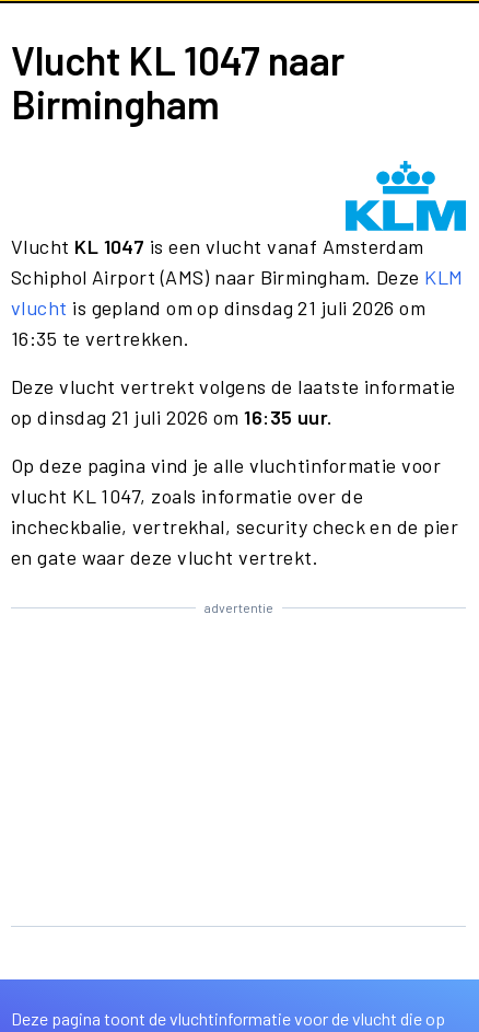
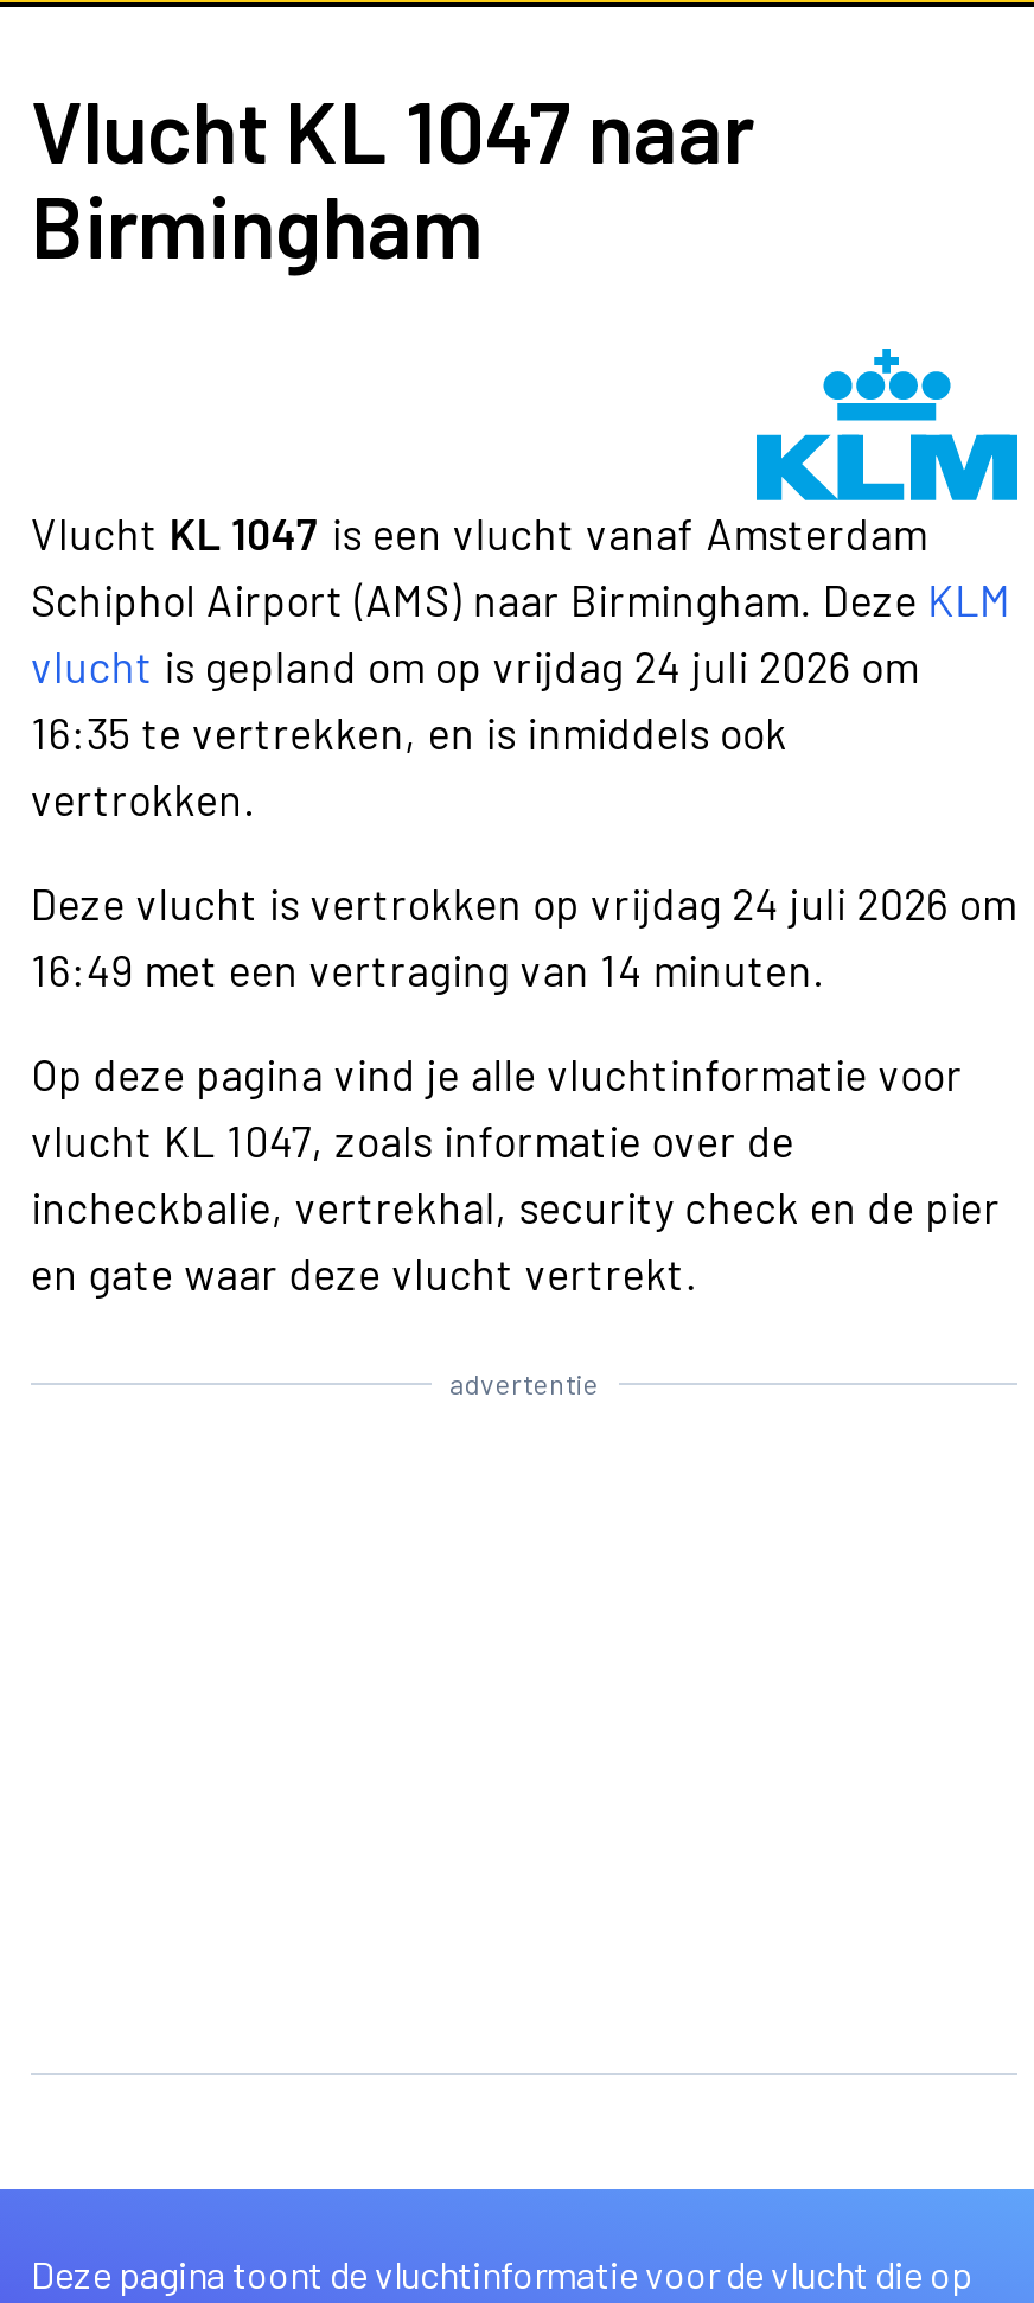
[11,295,426,350] vlucht is gepland om op dinsdag 21 juli 2026 om | 16:35 te vertrekken. -> [31,640,918,825] vlucht is gepland om op vrijdag 24 juli 2026 om | 16:35 te vertrekken, en is inmiddels ook | vertrokken.
[11,374,455,429] Deze vlucht vertrekt volgens de laatste informatie | op dinsdag 21 juli 2026 om 16:35 uur. -> [31,878,1016,996] Deze vlucht is vertrokken op vrijdag 24 juli 2026 om | 16:49 met een vertraging van 14 minuten.

